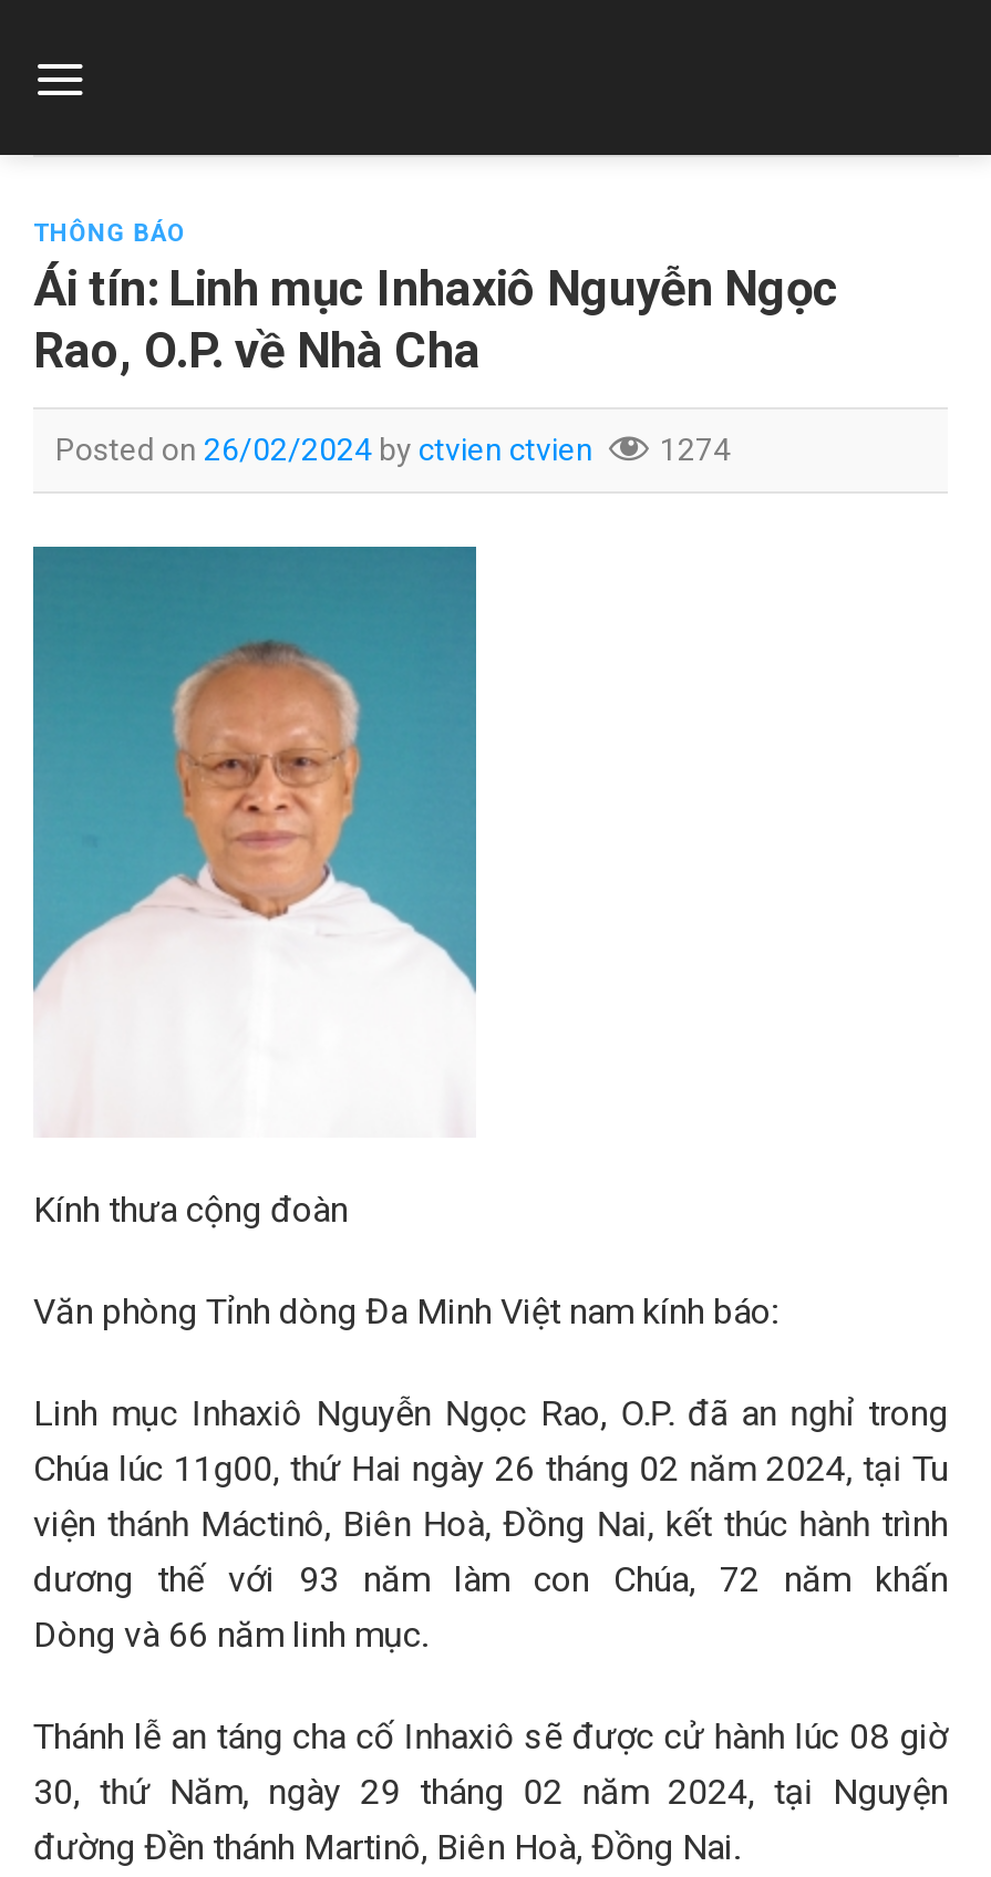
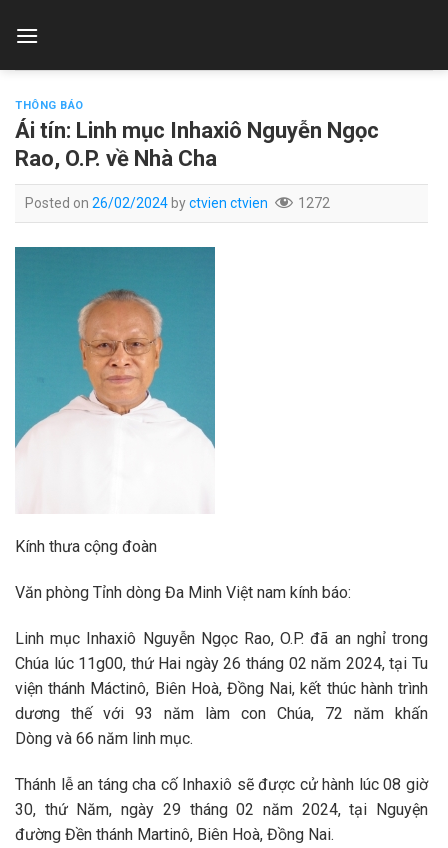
[55,431,731,466] Posted on 26/02/2024 by ctvien ctvien 1274 -> [25,195,330,211] Posted on 26/02/2024 by ctvien ctvien 1272

